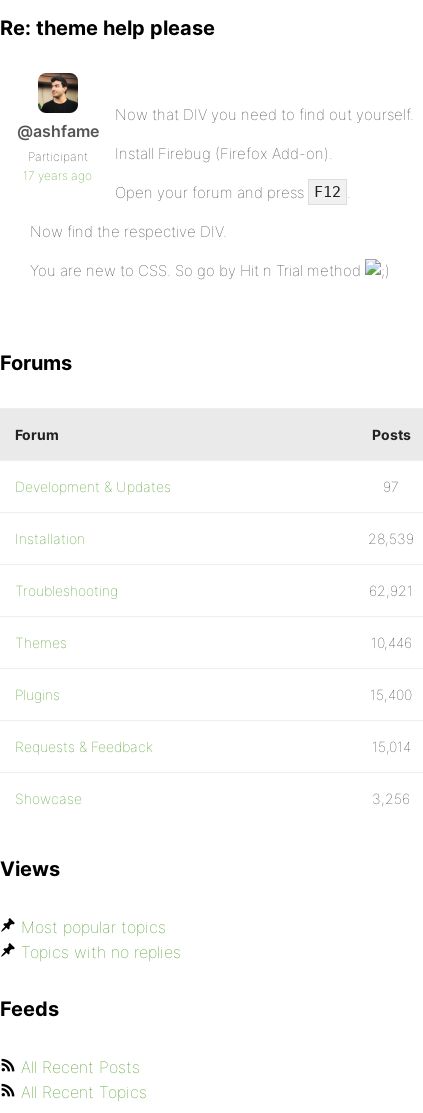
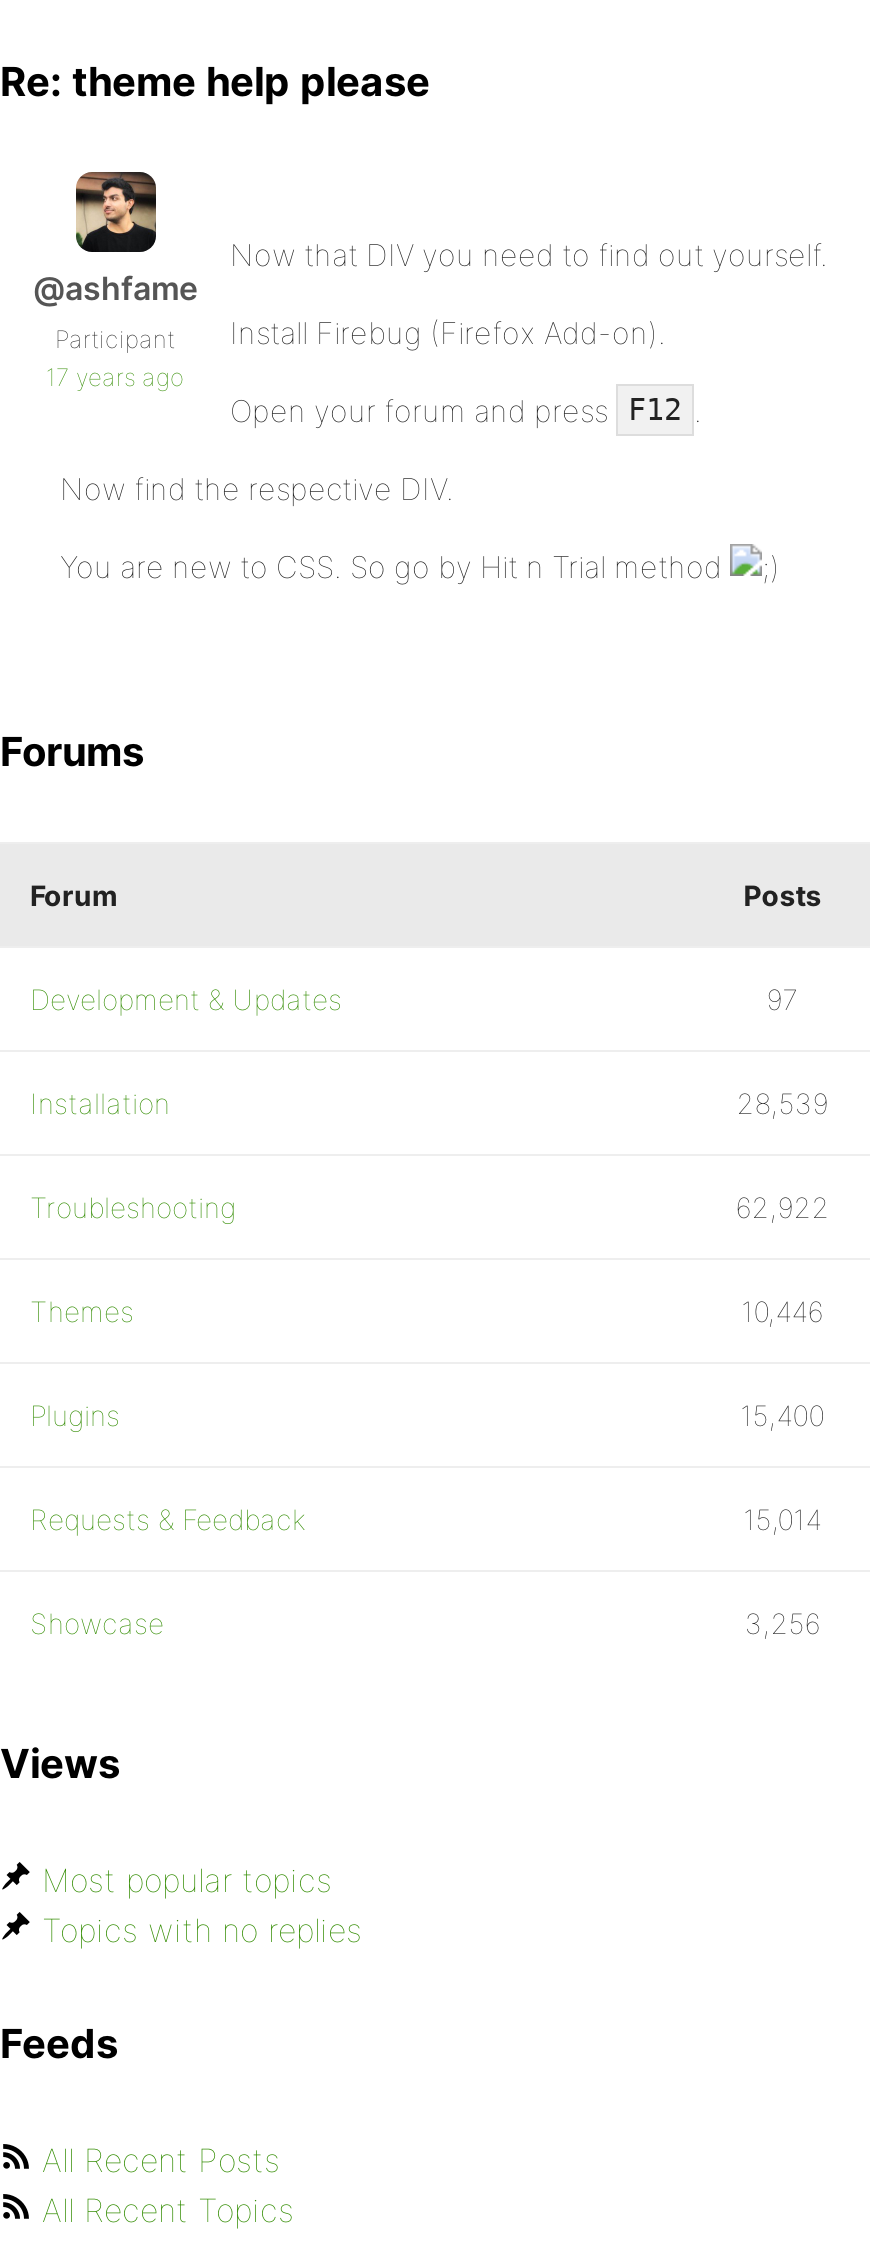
[369,582,413,599] 62,921 -> [735,1191,829,1225] 62,922

